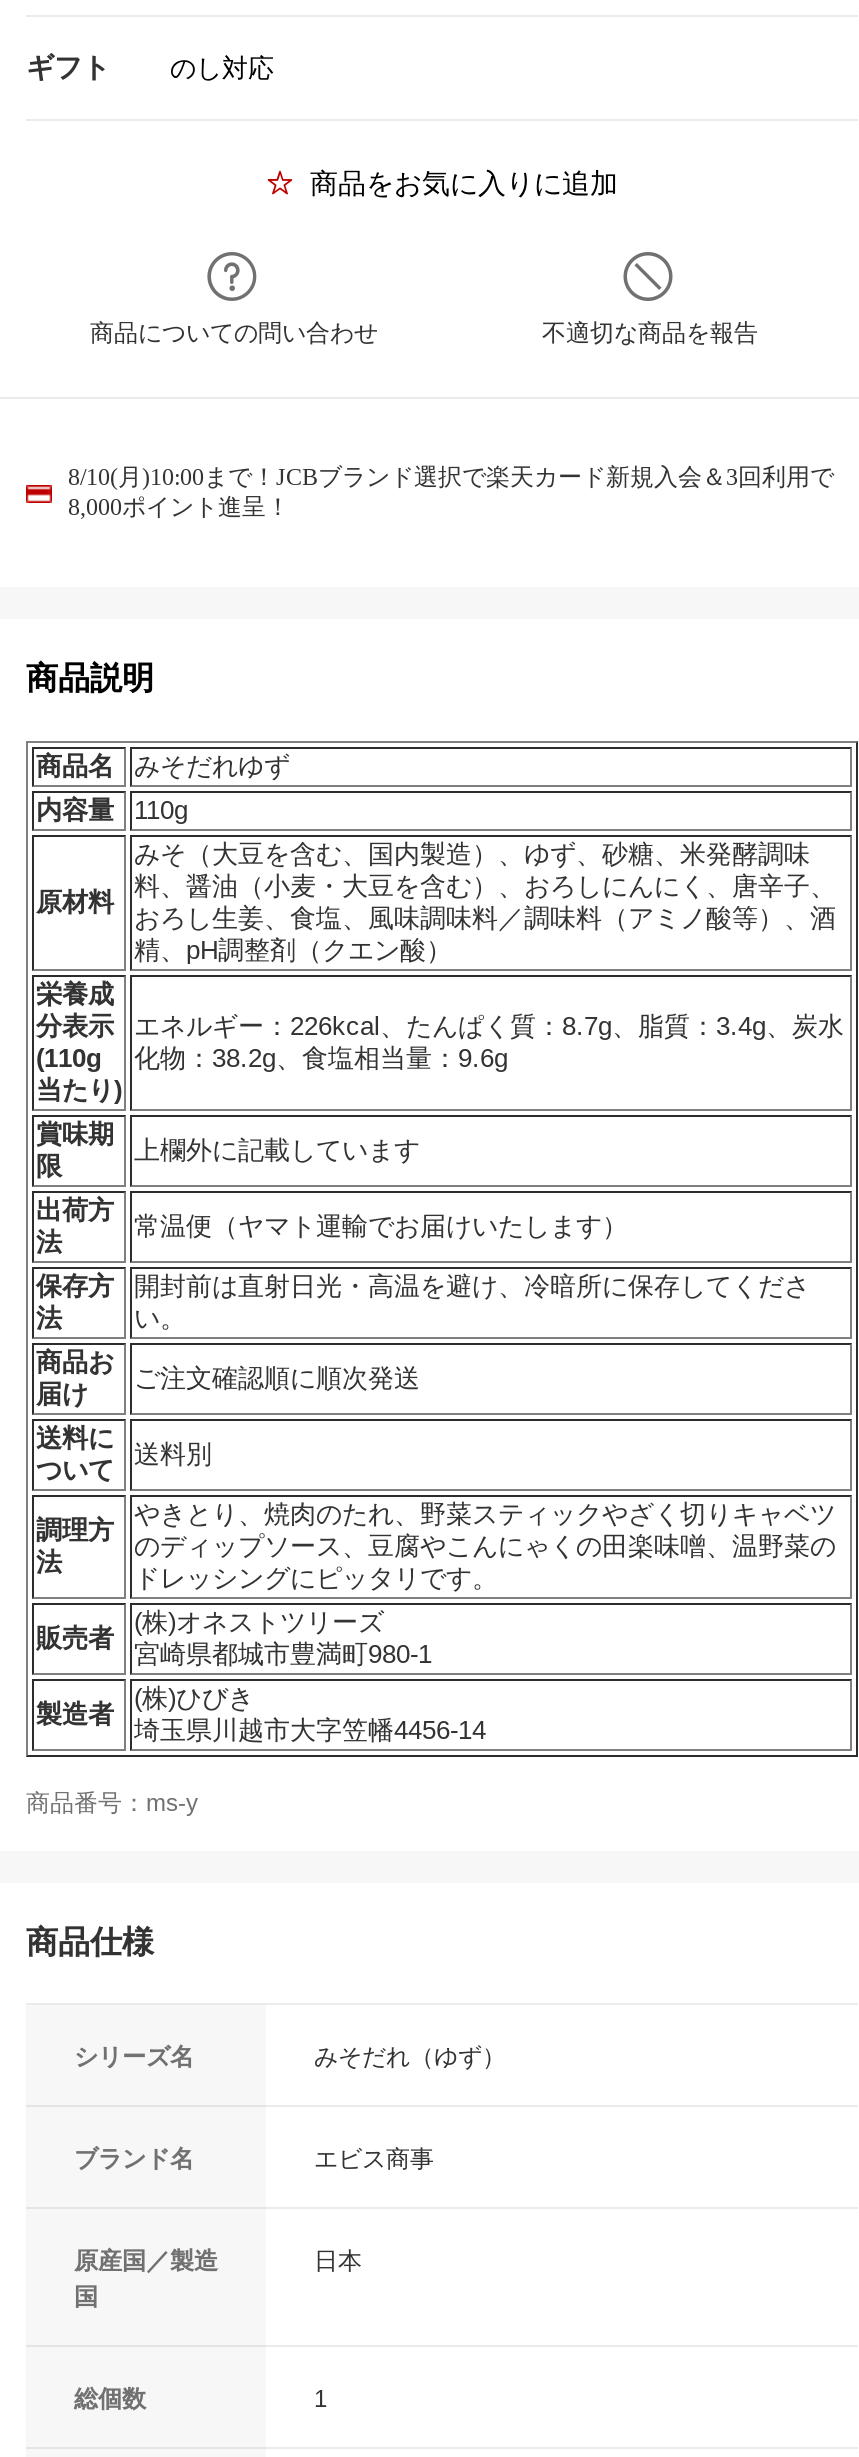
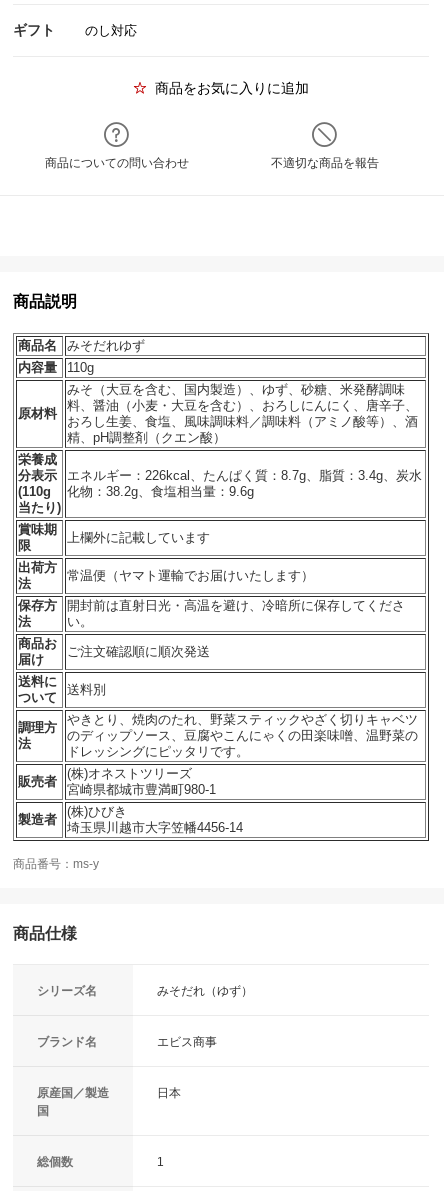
[68,463,834,521] 8/10(月)10:00まで！JCBブランド選択で楽天カード新規入会＆3回利用で | 8,000ポイント進呈！ -> none

